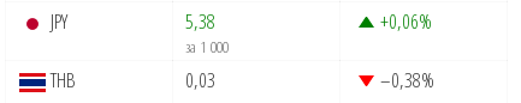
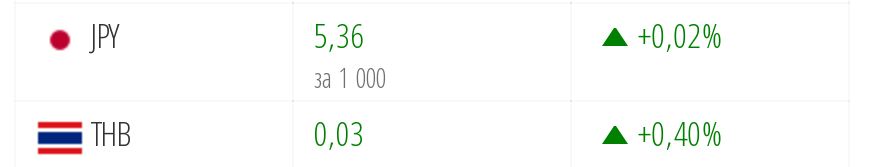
[185,8,215,35] 5,38 -> [314,13,364,59] 5,36
[380,8,432,35] +0,06% -> [638,13,724,59] +0,02%
[380,66,434,94] –0,38% -> [638,111,724,157] +0,40%

